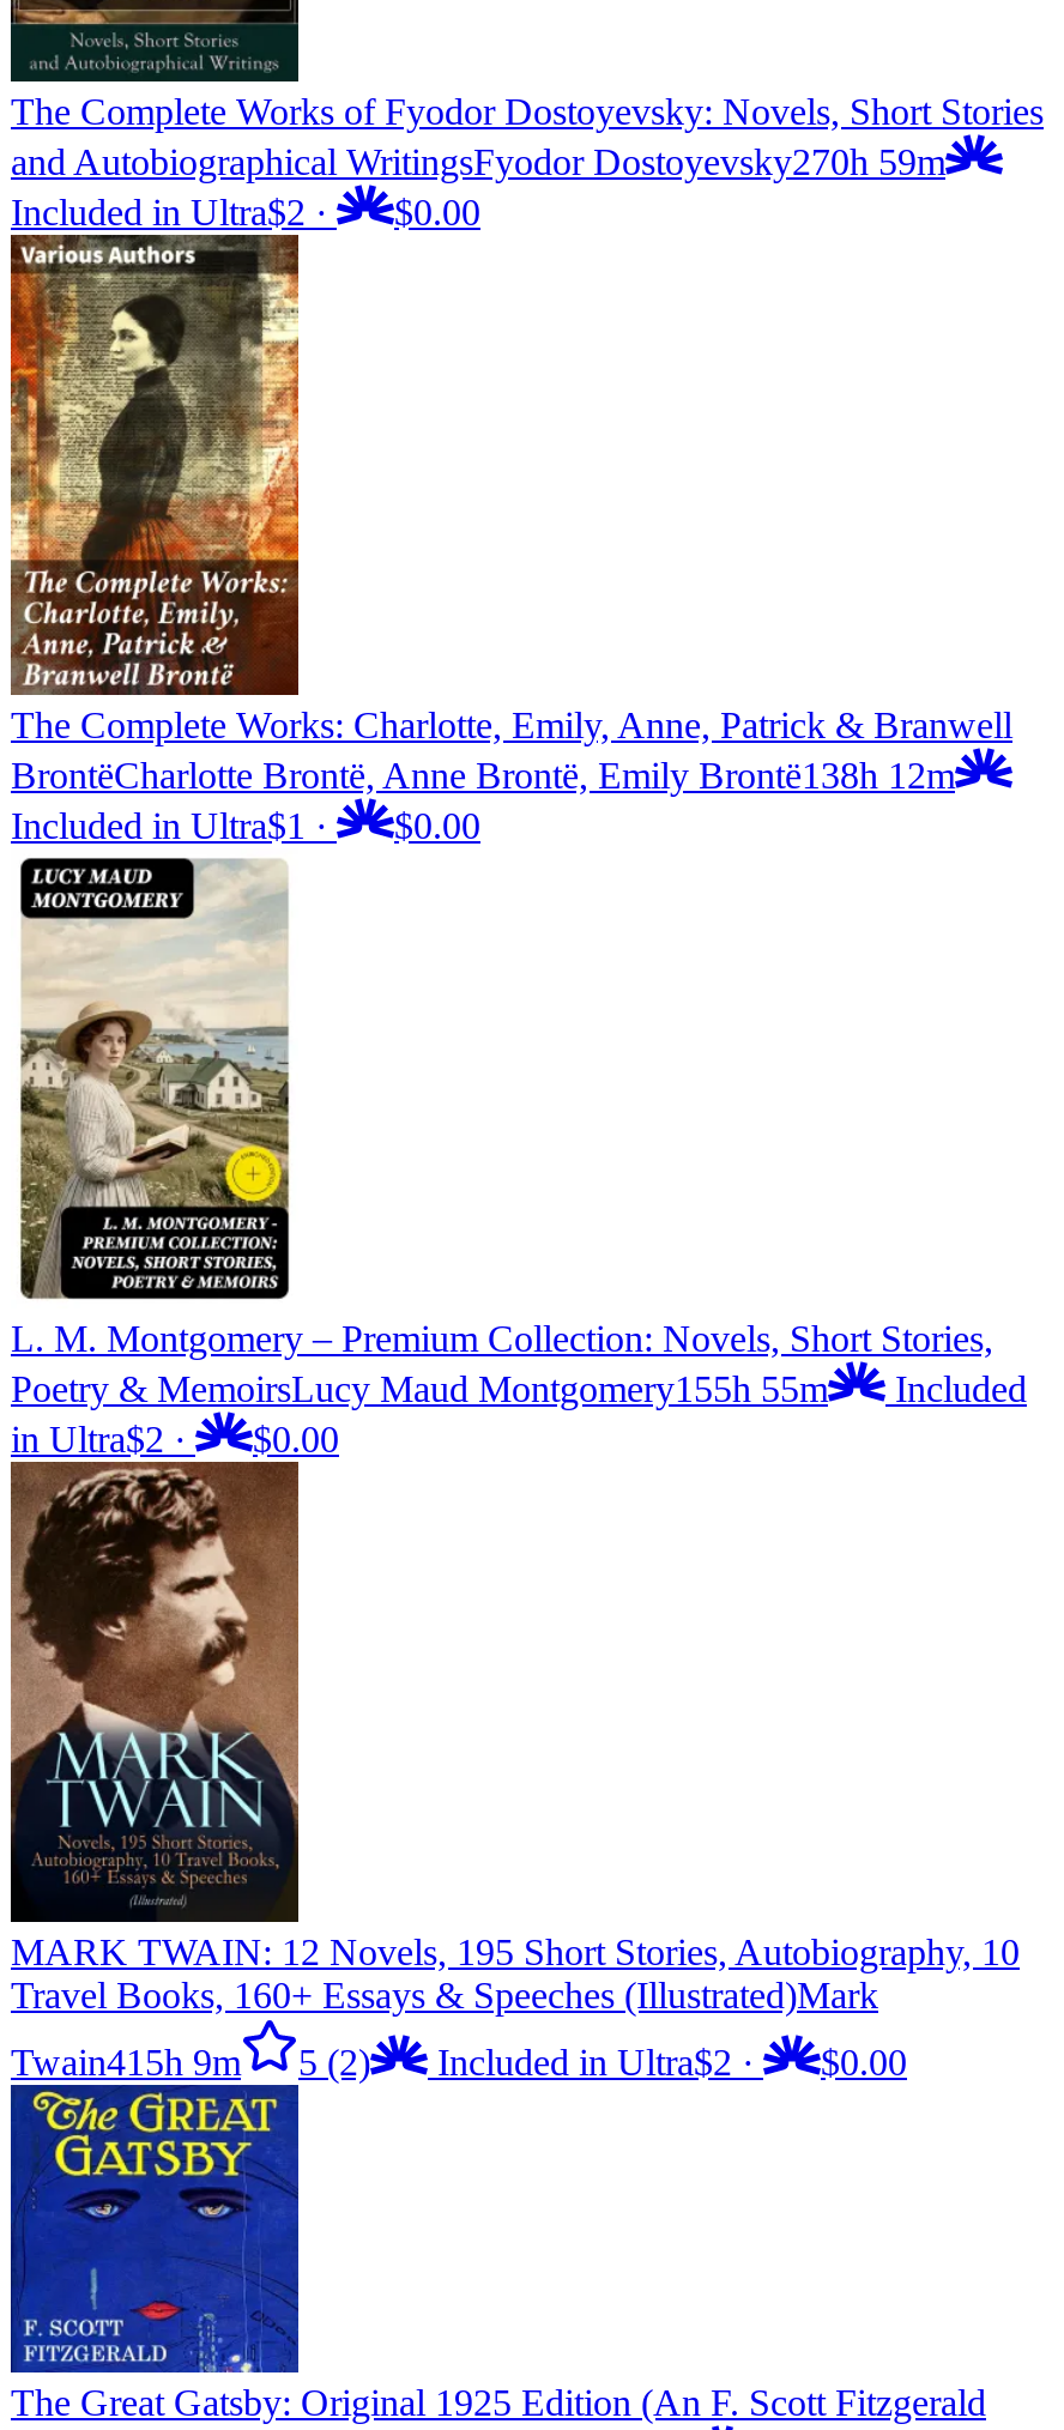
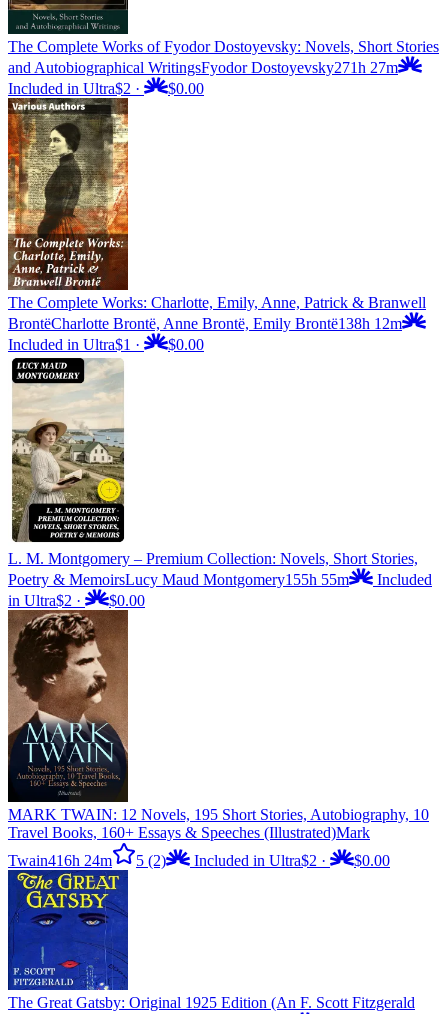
[11,141,945,182] and Autobiographical WritingsFyodor Dostoyevsky270h 59m -> [8,59,398,76] and Autobiographical WritingsFyodor Dostoyevsky271h 27m
[11,2042,907,2083] Twain415h 9m 5 (2) Included in Ultra$2 · $0.00 -> [8,852,390,869] Twain416h 24m 5 (2) Included in Ultra$2 · $0.00

